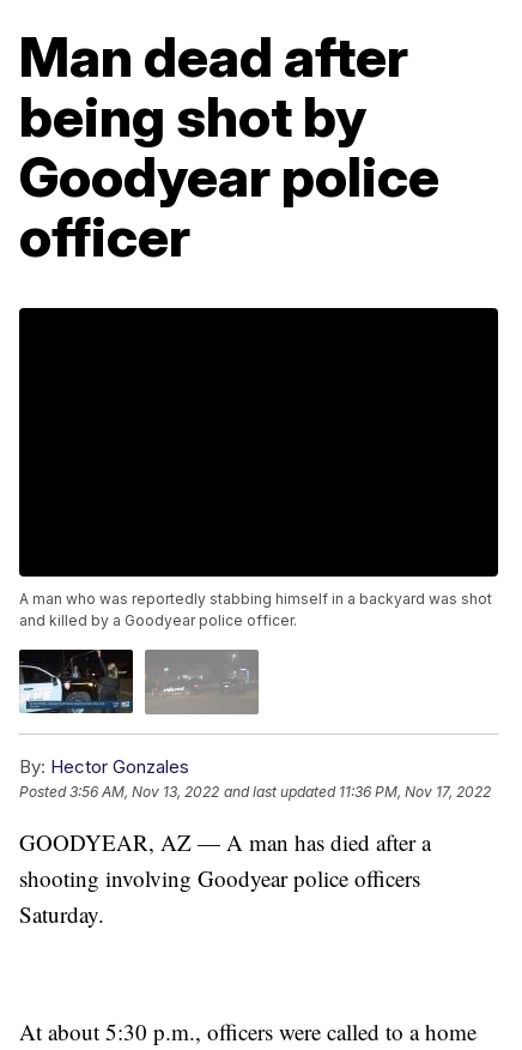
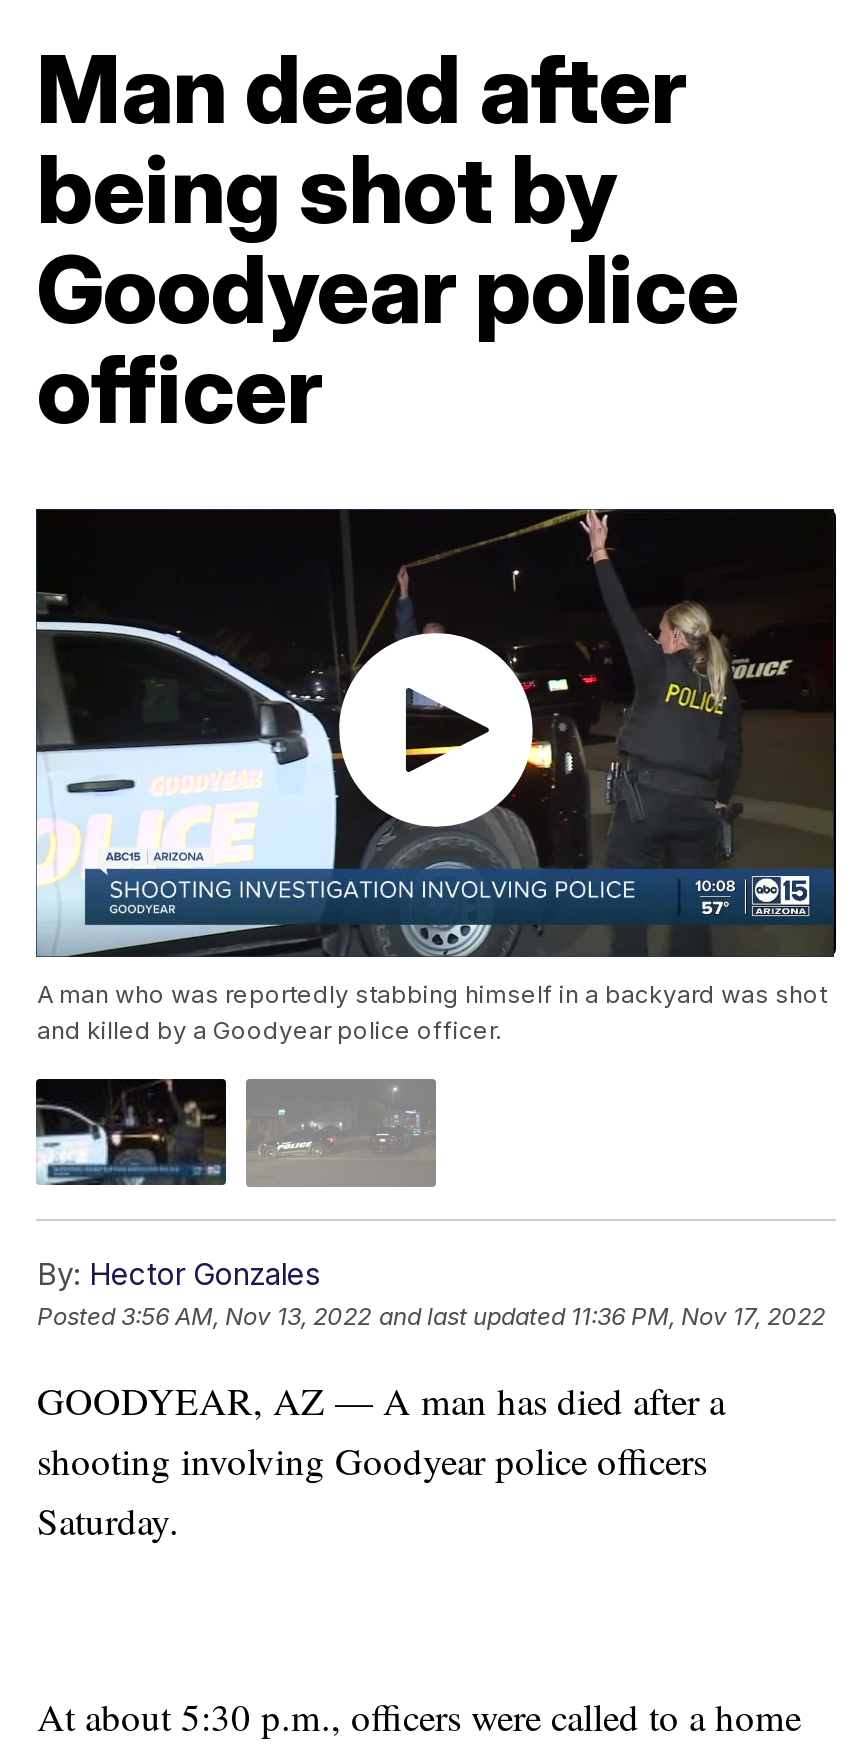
none -> [34,507,836,959] [image]

